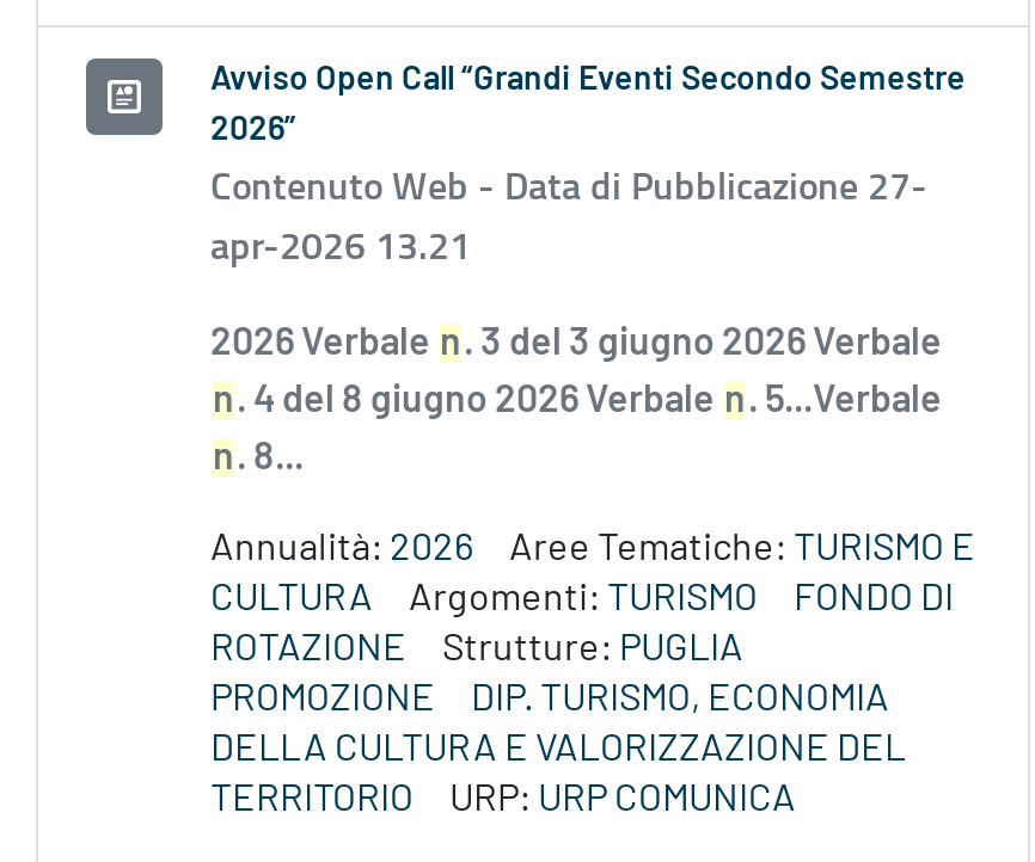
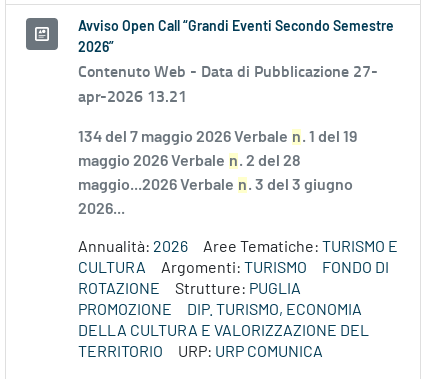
[210,324,942,477] 2026 Verbale n. 3 del 3 giugno 2026 Verbale | n. 4 del 8 giugno 2026 Verbale n. 5...Verbale | n. 8... -> [78,129,357,217] 134 del 7 maggio 2026 Verbale n. 1 del 19 | maggio 2026 Verbale n. 2 del 28 | maggio...2026 Verbale n. 3 del 3 giugno | 2026...

